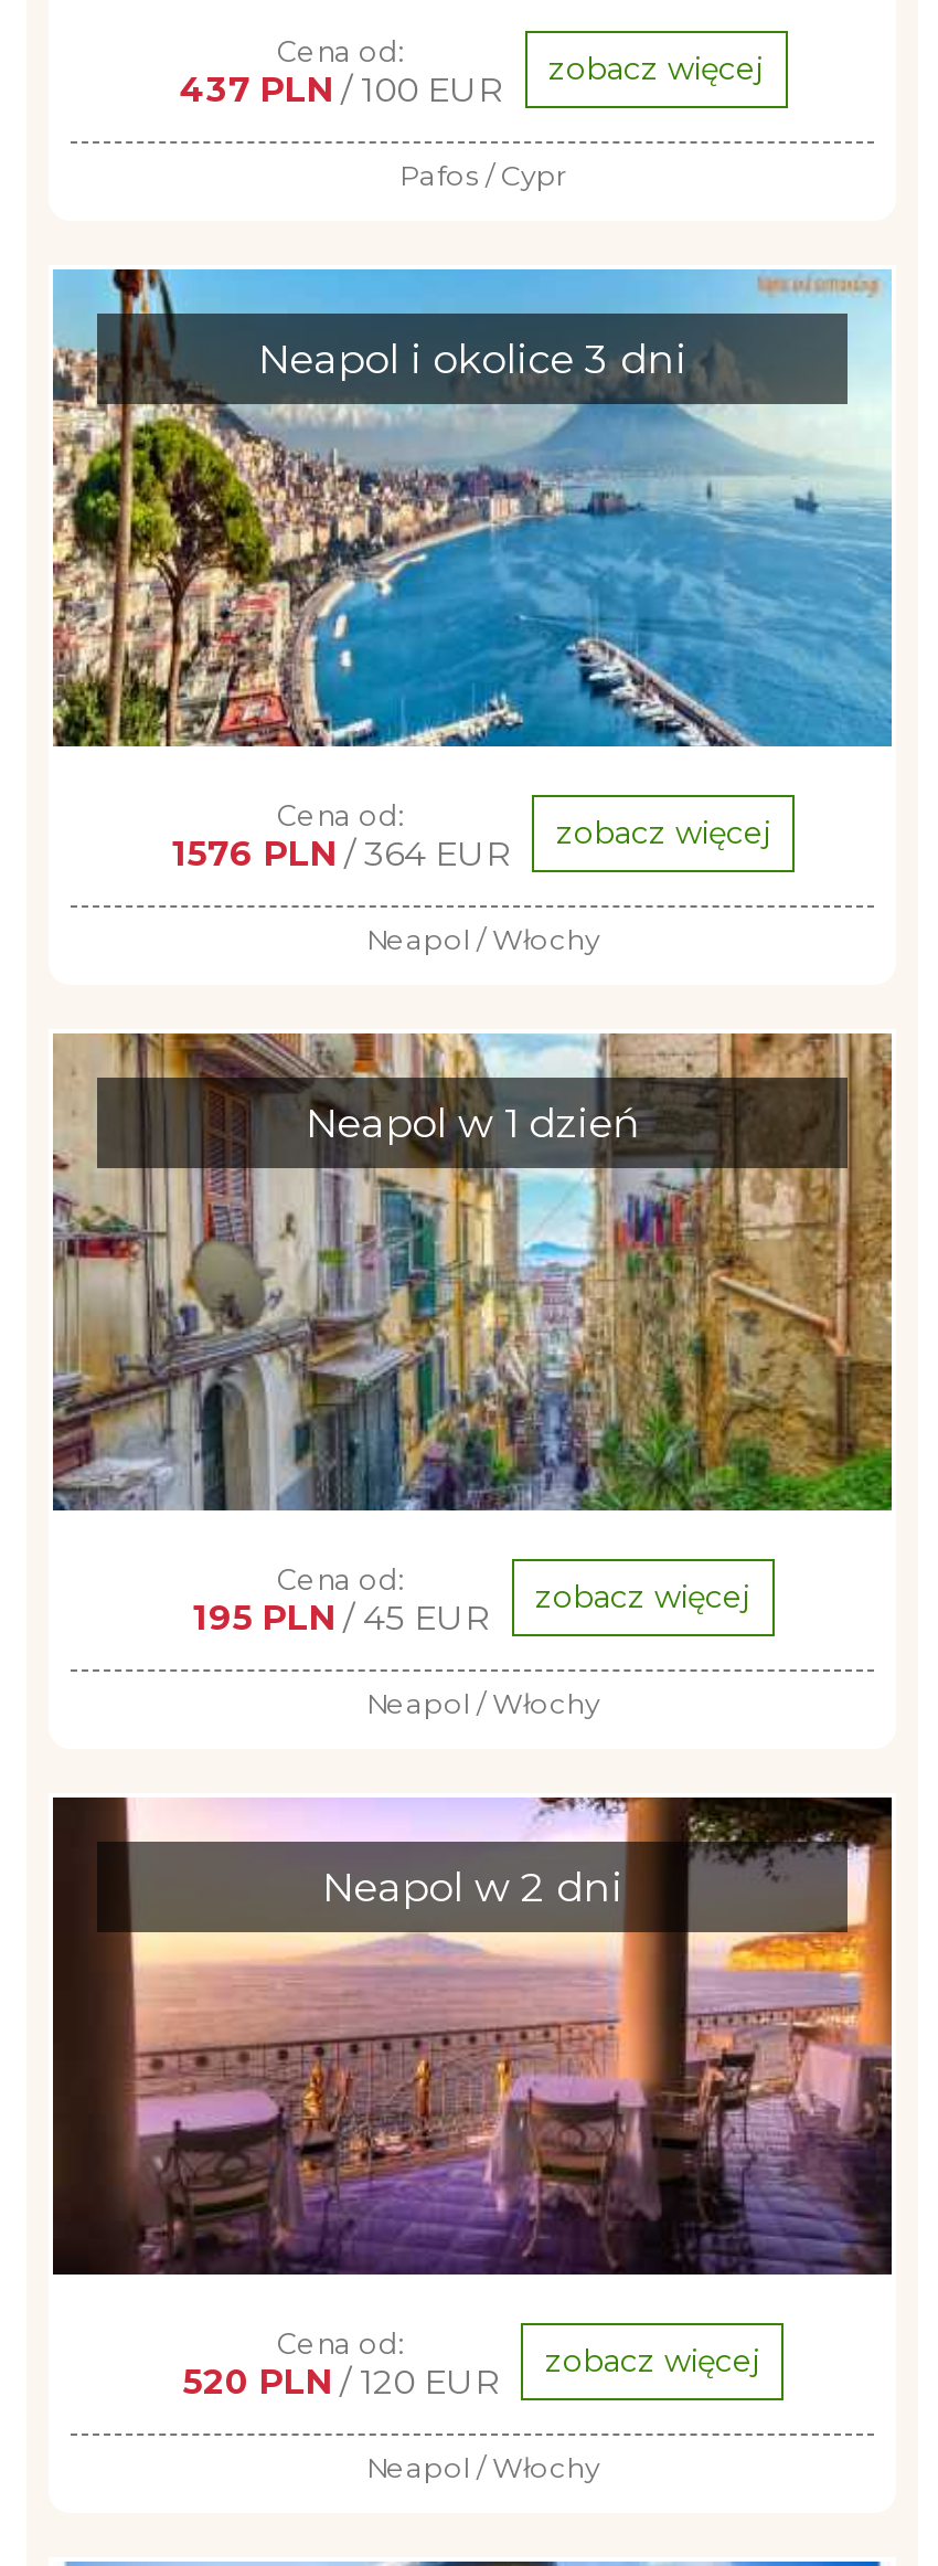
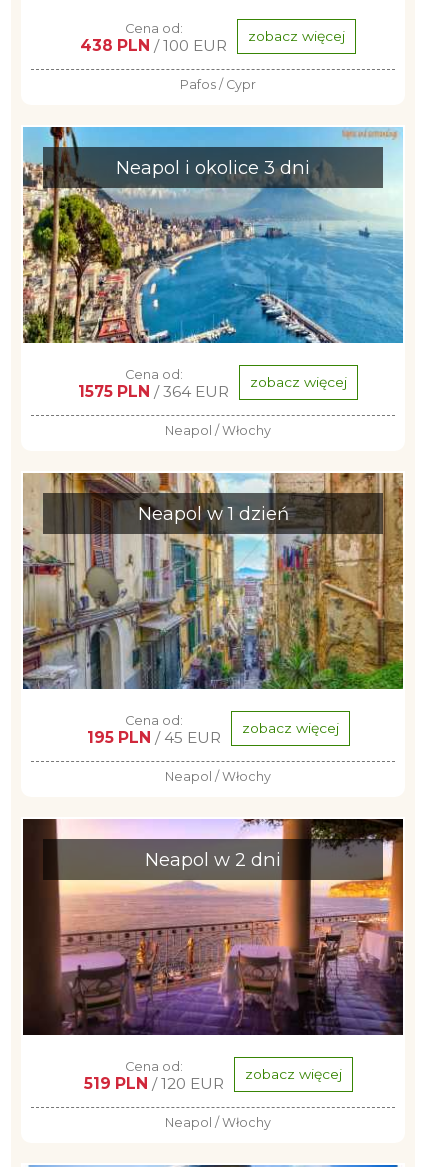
[180,51,763,110] 437 PLN / 100 EUR zobacz więcej -> [80,28,345,55] 438 PLN / 100 EUR zobacz więcej
[172,815,770,874] 1576 PLN / 364 EUR zobacz więcej -> [78,374,347,401] 1575 PLN / 364 EUR zobacz więcej
[183,2343,759,2403] 520 PLN / 120 EUR zobacz więcej -> [83,1066,341,1093] 519 PLN / 120 EUR zobacz więcej

